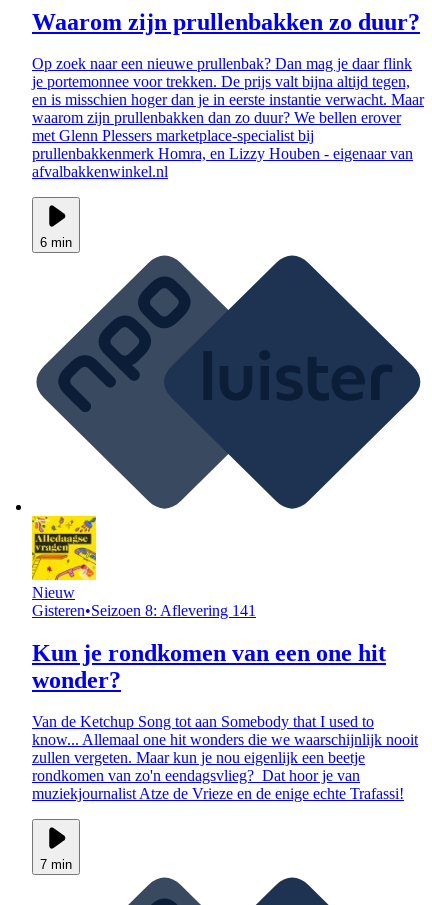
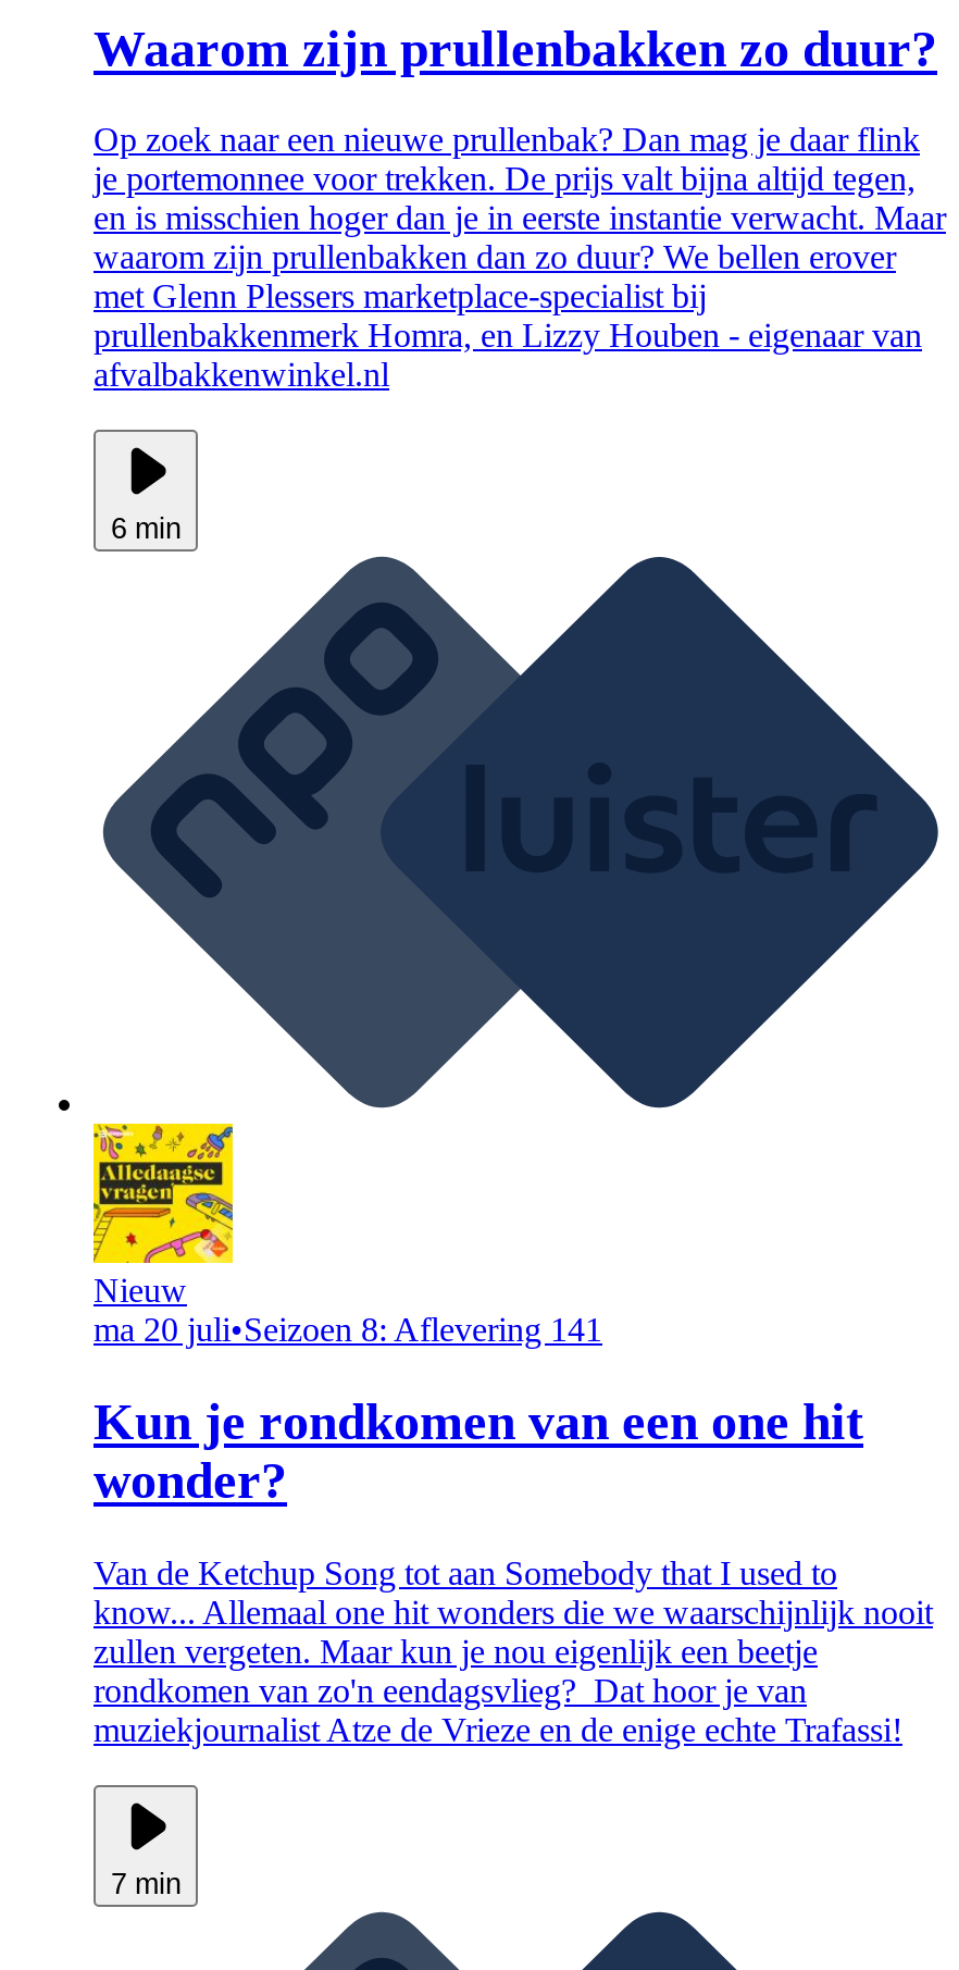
[32,602,256,619] Gisteren•Seizoen 8: Aflevering 141 -> [94,1310,602,1347] ma 20 juli•Seizoen 8: Aflevering 141

